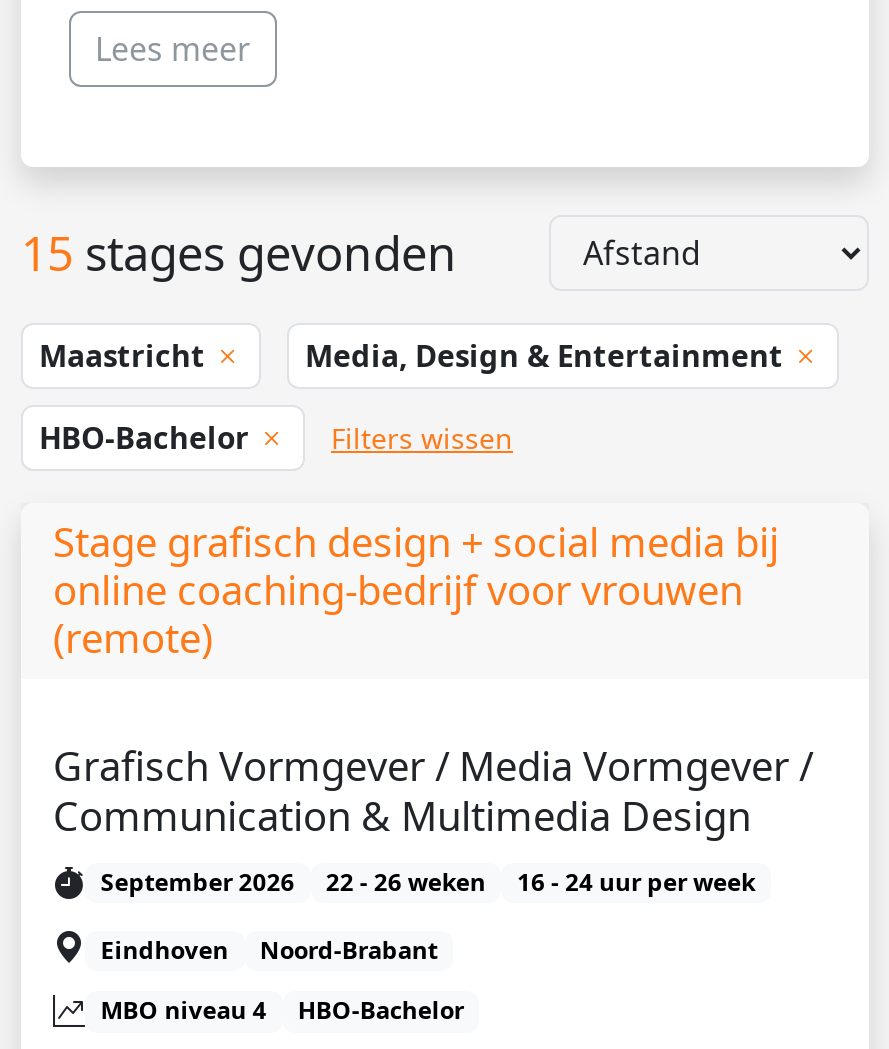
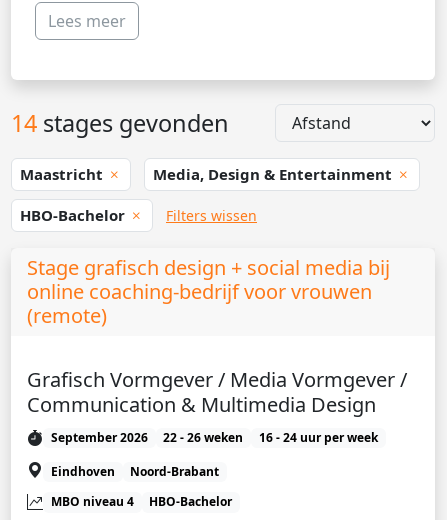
[21,221,457,285] 15 stages gevonden -> [11,107,229,139] 14 stages gevonden

